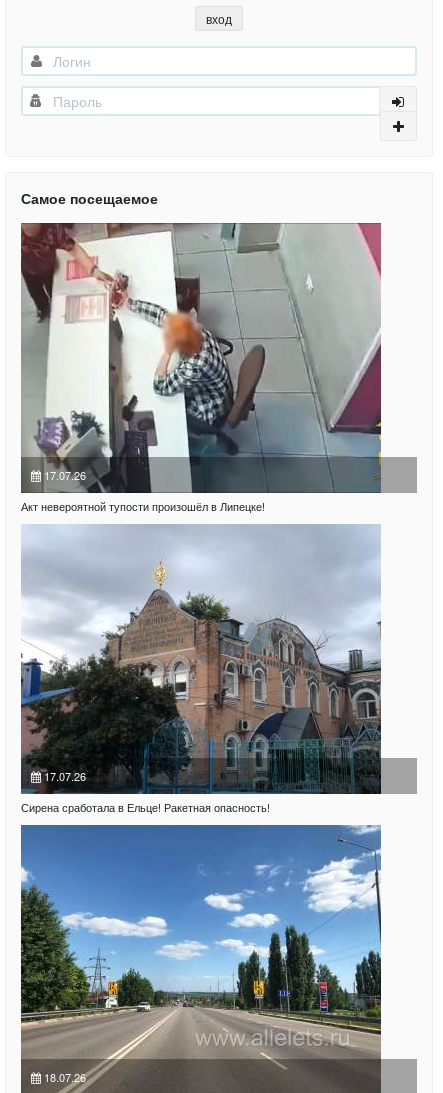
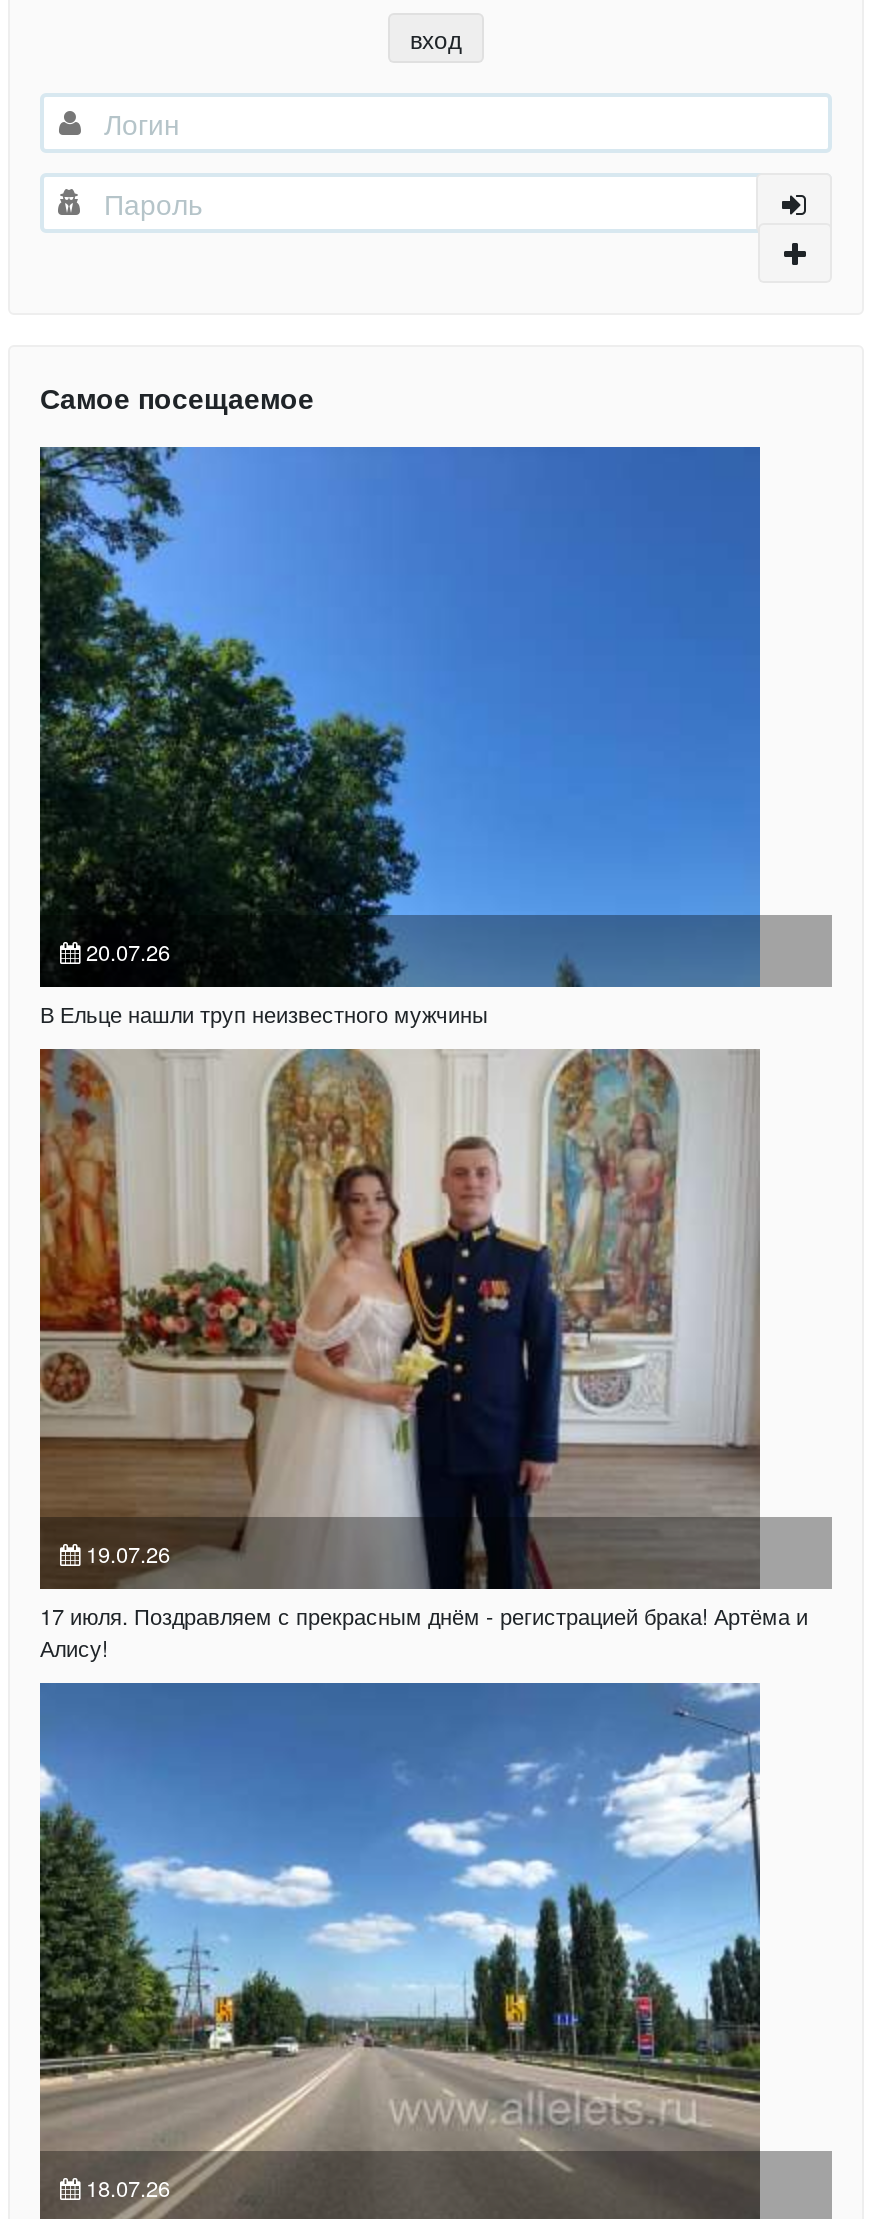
[20,222,382,493] [image] | 17.07.26 -> [40,445,762,987] [image] | 20.07.26
[21,498,265,514] Акт невероятной тупости произошёл в Липецке! -> [40,997,488,1029] В Ельце нашли труп неизвестного мужчины
[20,524,381,784] [image] | 17.07.26 -> [38,1049,760,1583] [image] | 19.07.26
[21,799,270,815] Сирена сработала в Ельце! Ракетная опасность! -> [40,1599,808,1663] 17 июля. Поздравляем с прекрасным днём - регистрацией брака! Артёма и | Алису!

